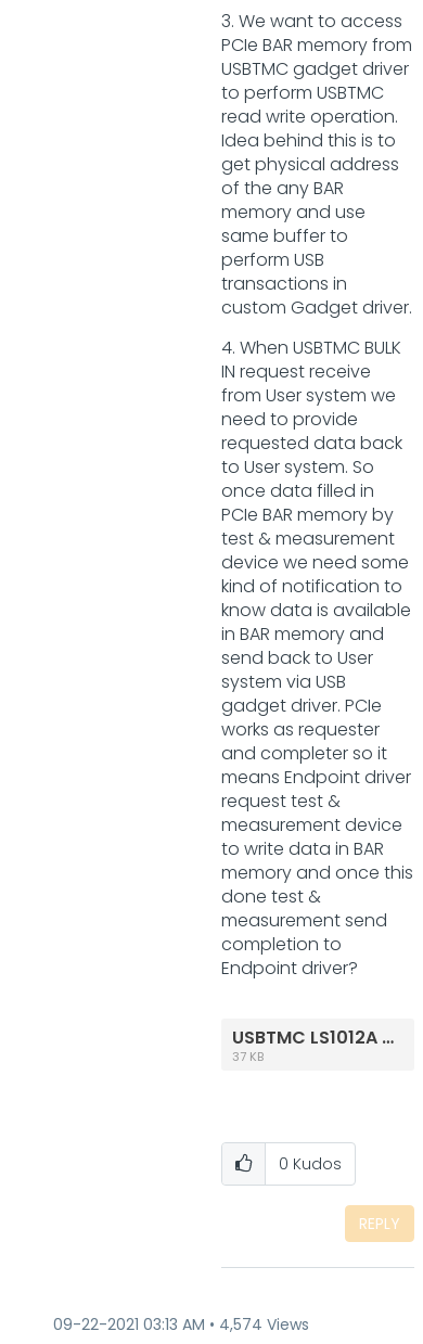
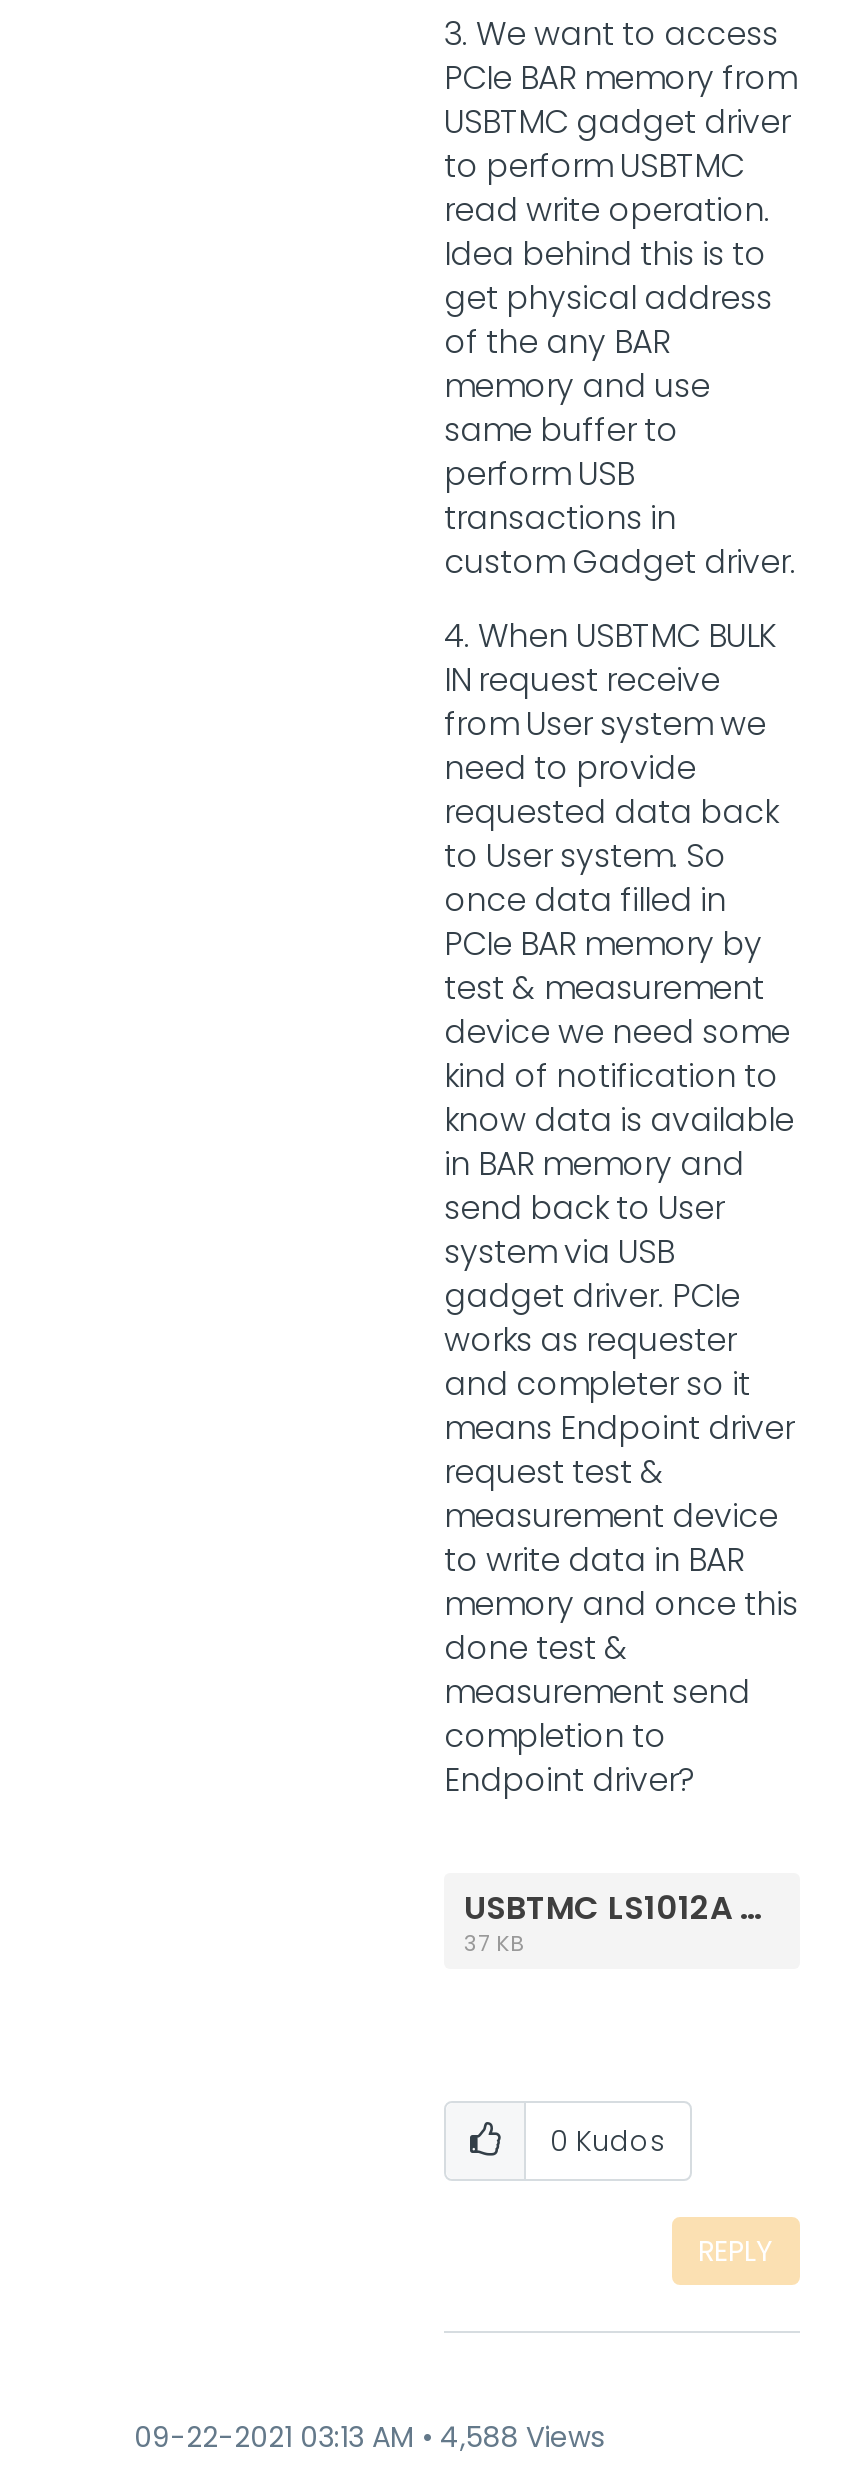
[53,1314,309,1335] 09-22-2021 03:13 AM 4,574 Views -> [134,2417,604,2457] 09-22-2021 03:13 AM 4,588 Views

